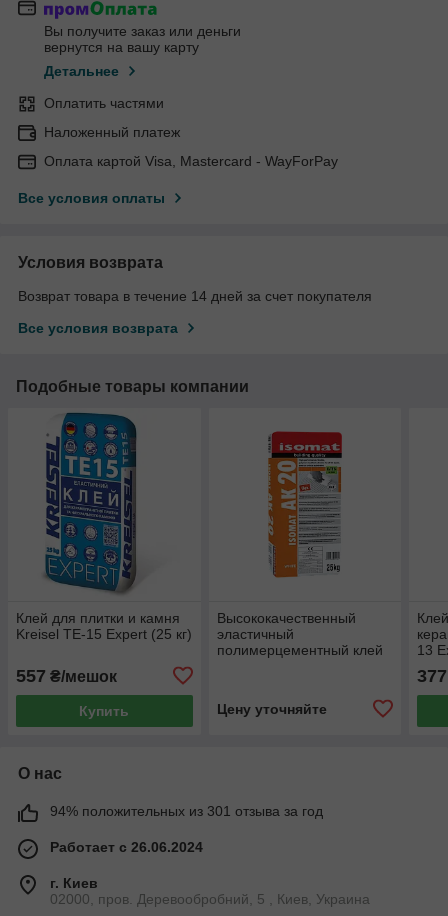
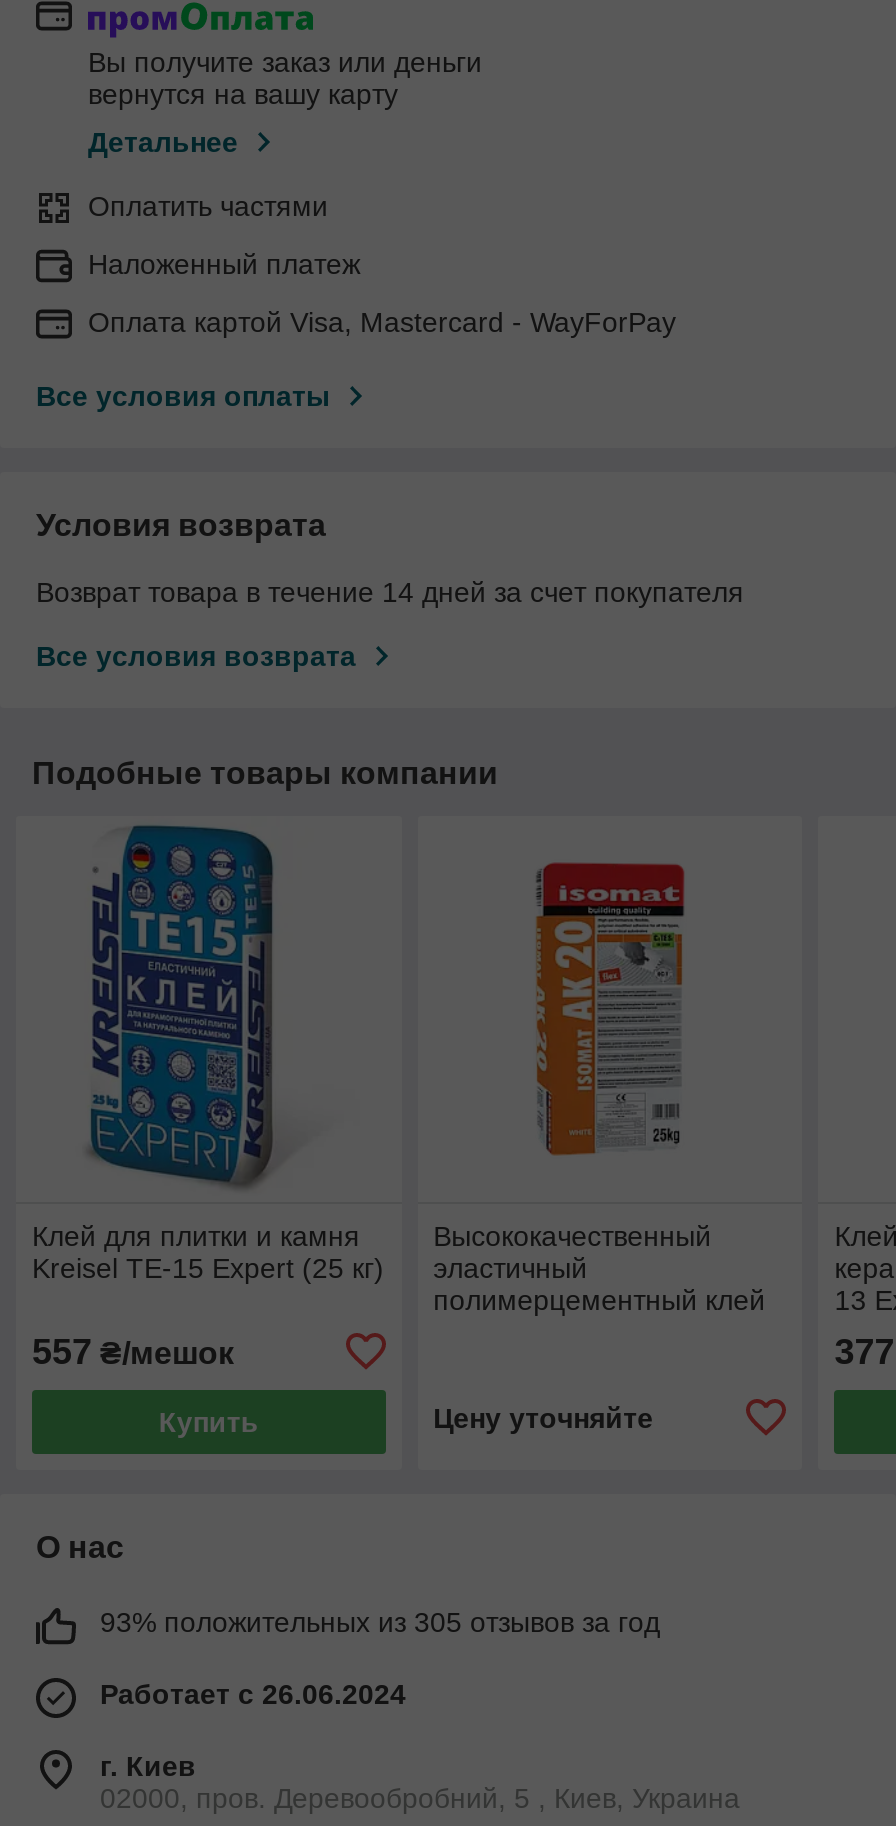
[50,803,323,819] 94% положительных из 301 отзыва за год -> [100,1606,660,1638] 93% положительных из 305 отзывов за год

